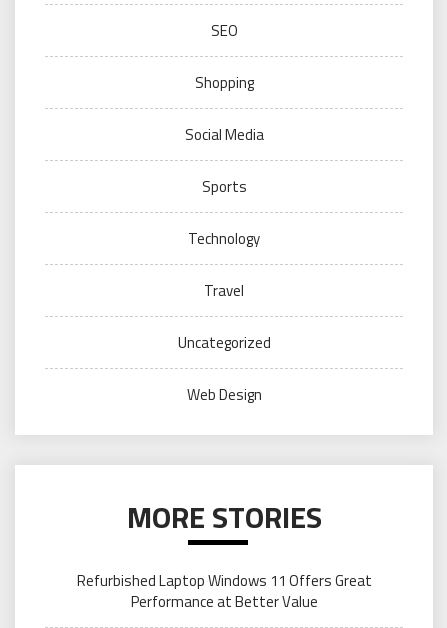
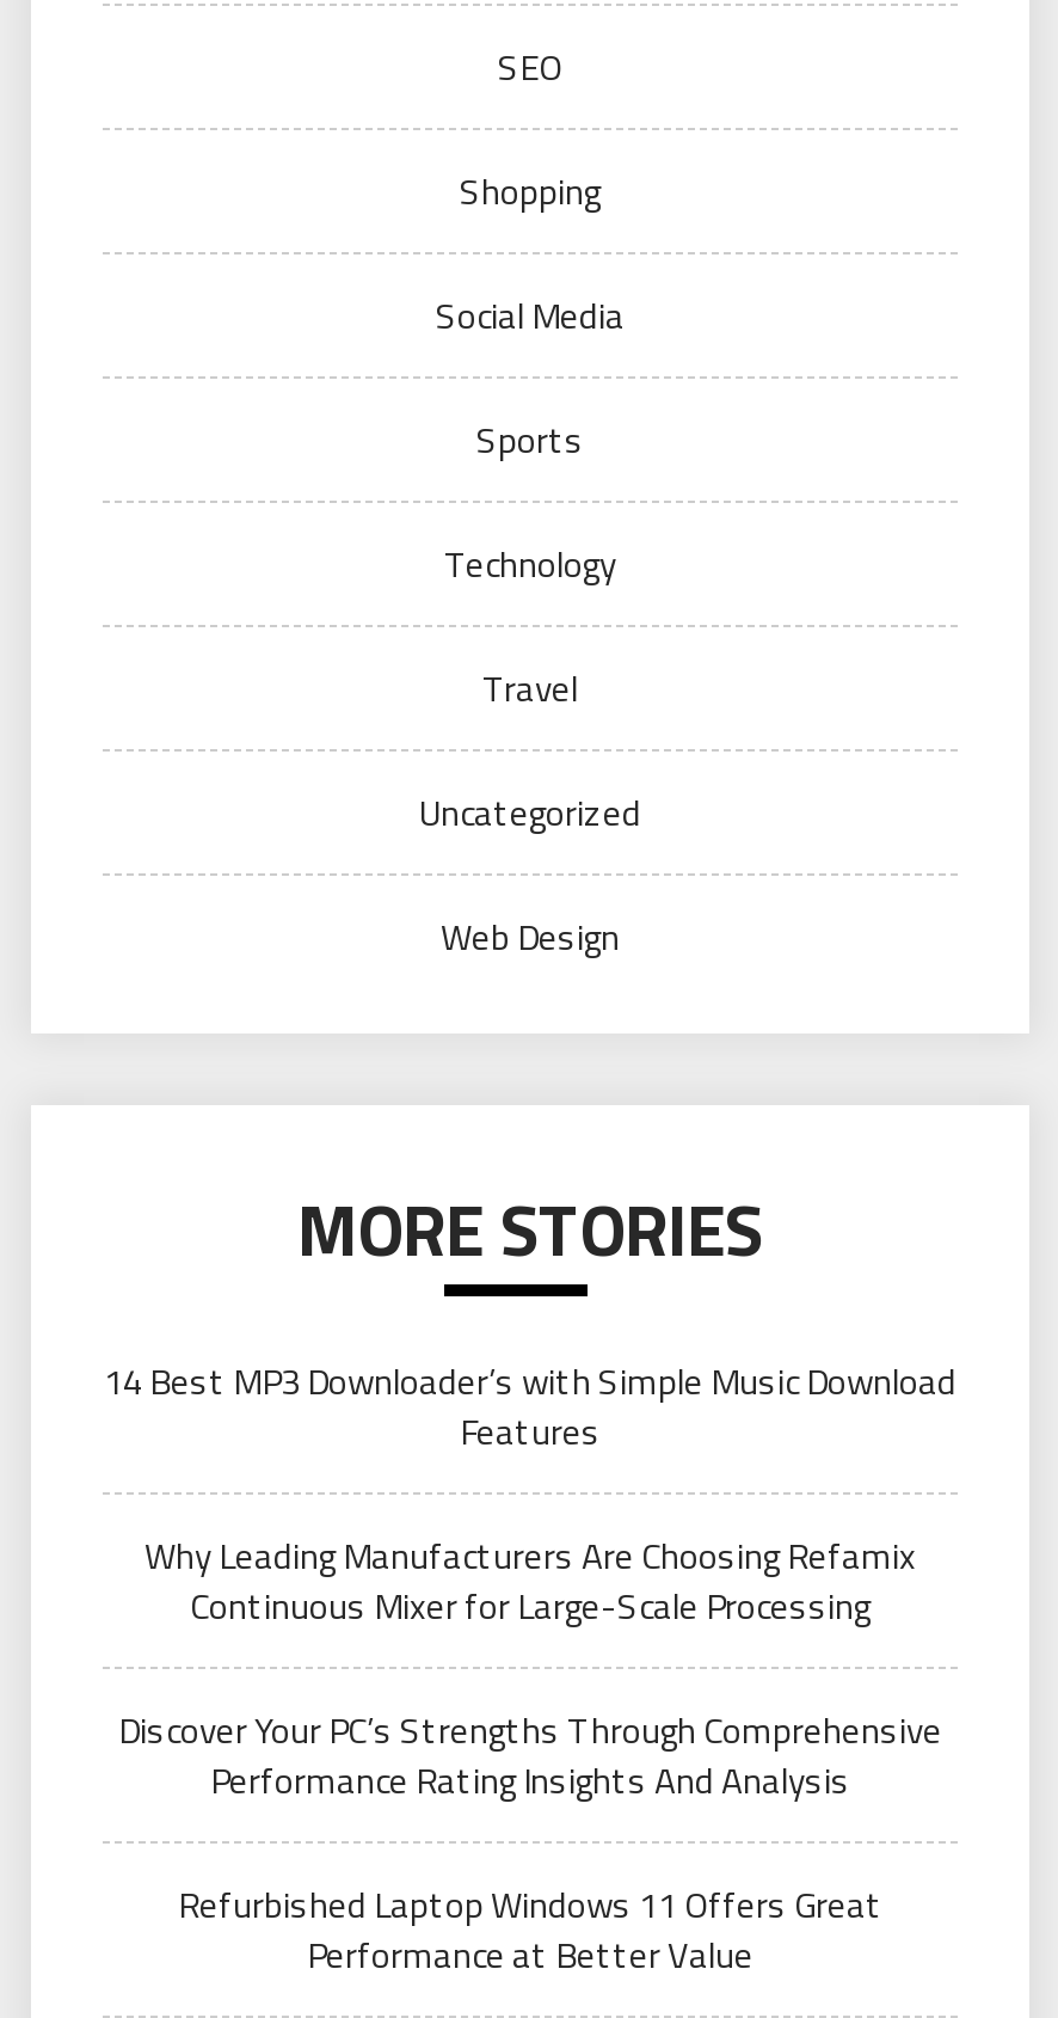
none -> [104,1353,956,1807] 14 Best MP3 Downloader’s with Simple Music Download | Features | Why Leading Manufacturers Are Choosing Refamix | Continuous Mixer for Large-Scale Processing | Discover Your PC’s Strengths Through Comprehensive | Performance Rating Insights And Analysis

